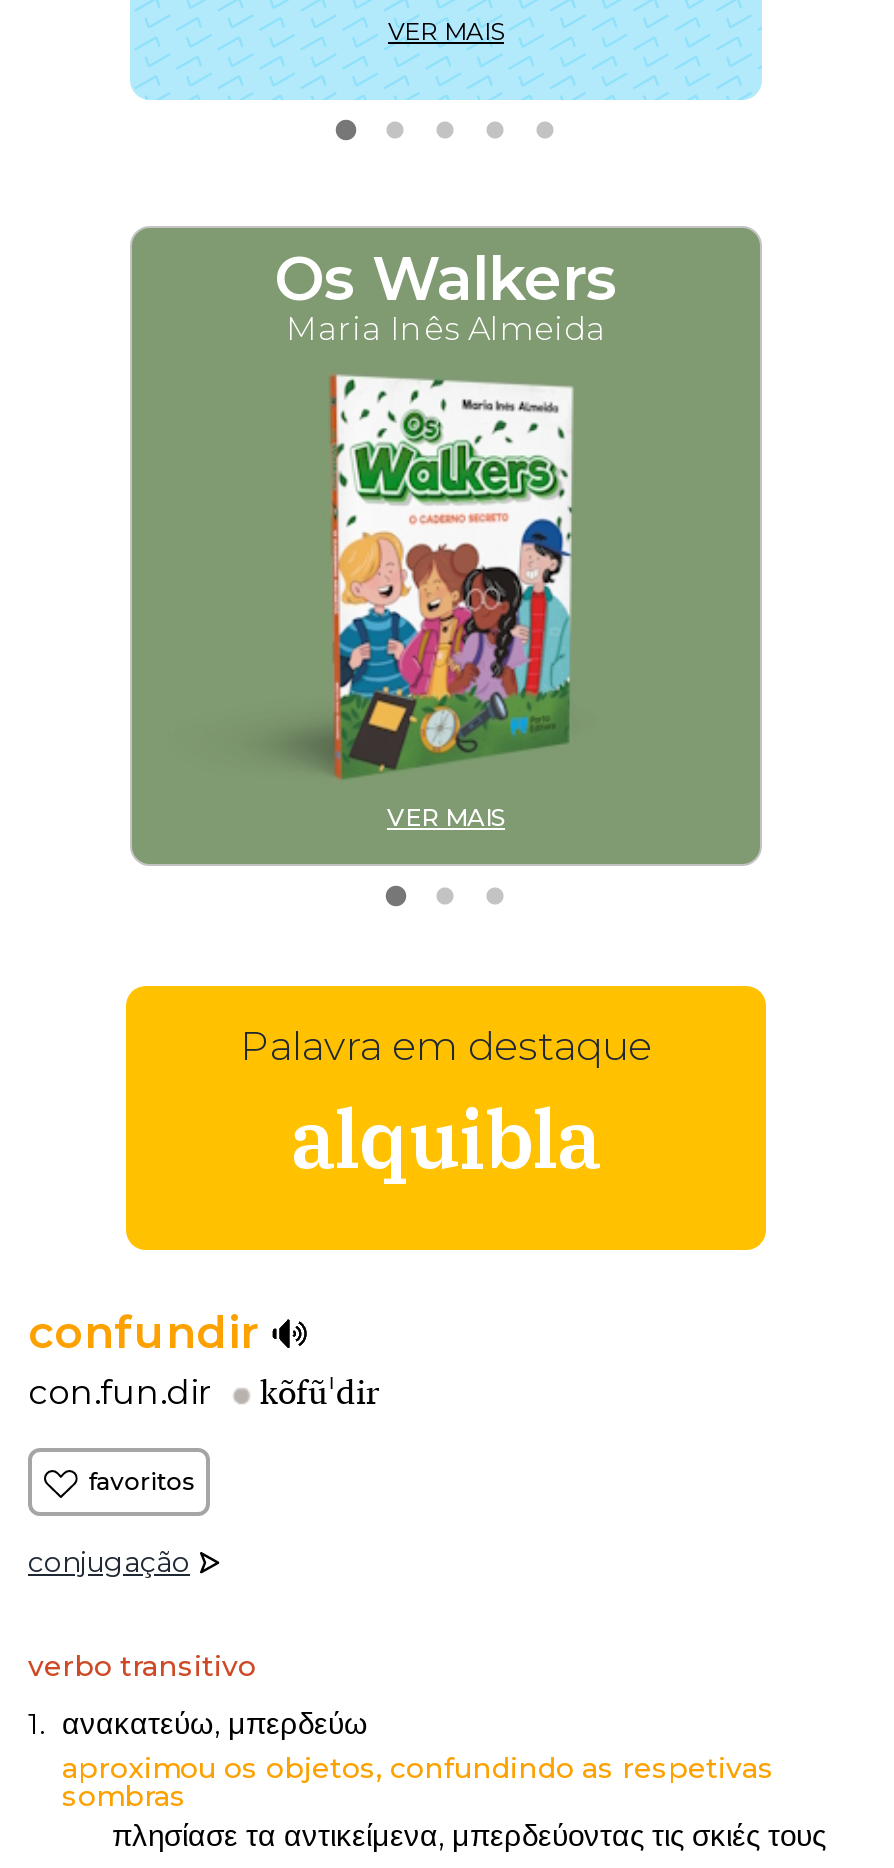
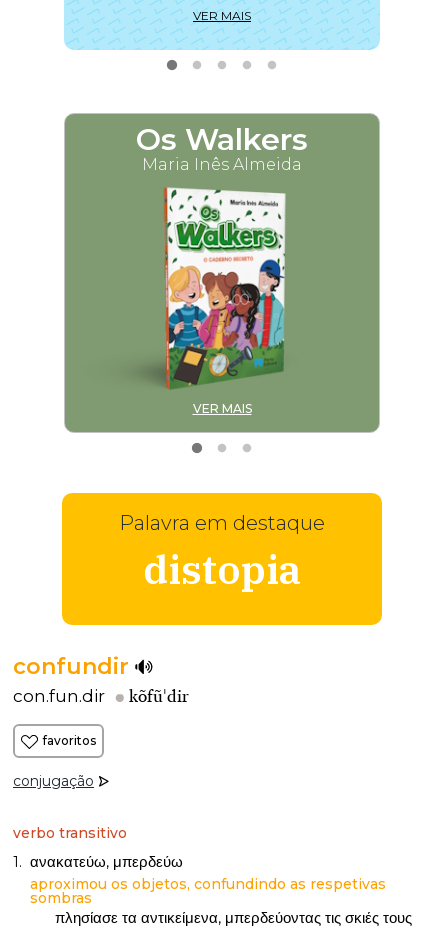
[291,1086,601,1190] alquibla -> [143,543,301,595] distopia

